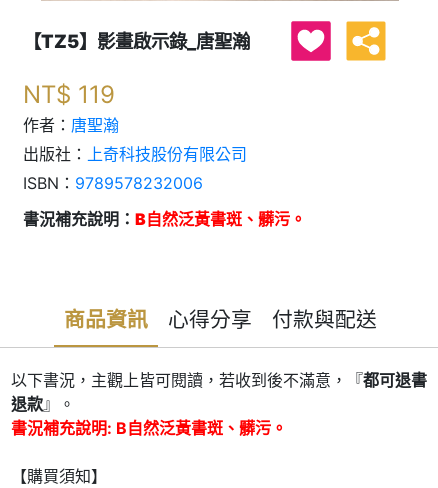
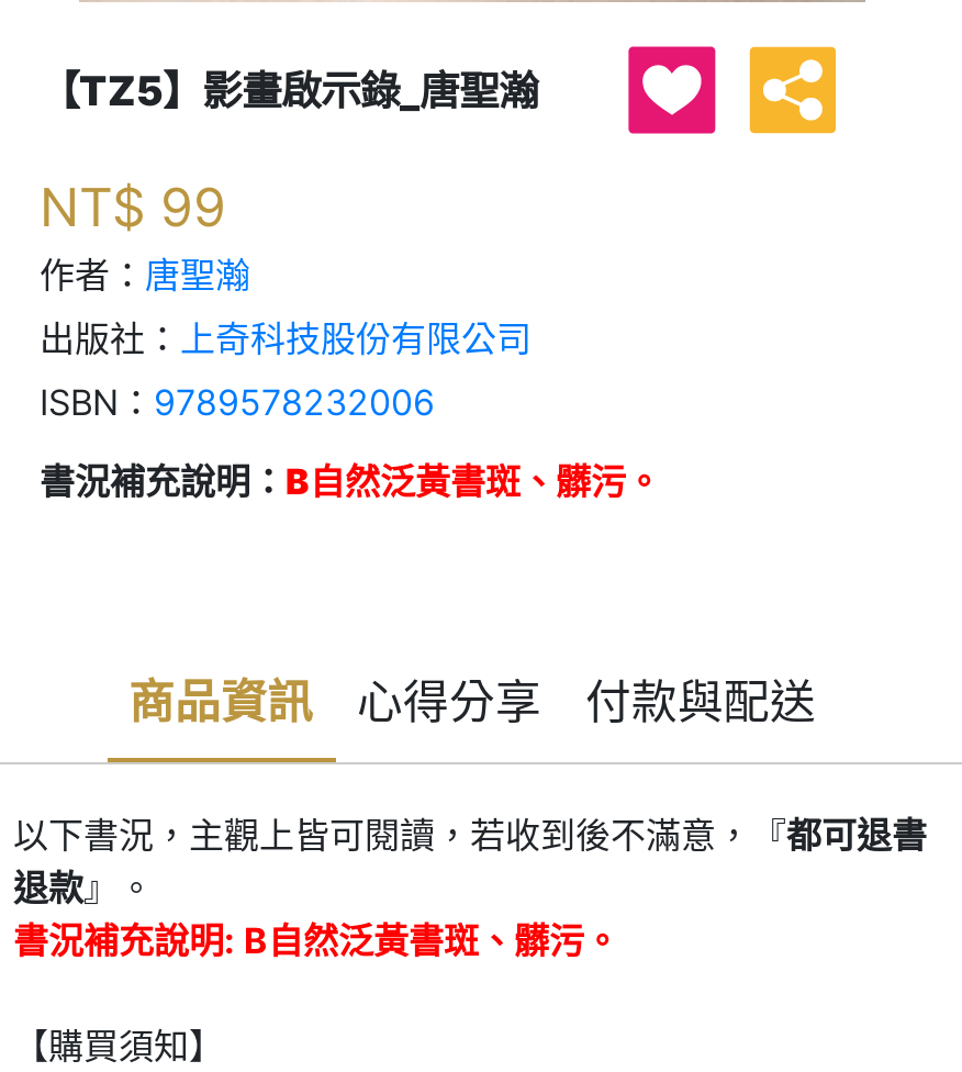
[23,80,115,109] NT$119 -> [40,176,226,239] NT$99

